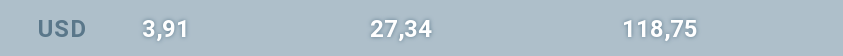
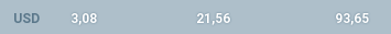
[38,14,190,42] USD 3,91 -> [13,10,97,26] USD 3,08
[370,14,432,42] 27,34 -> [196,10,230,26] 21,56
[622,14,698,42] 118,75 -> [335,10,369,26] 93,65

